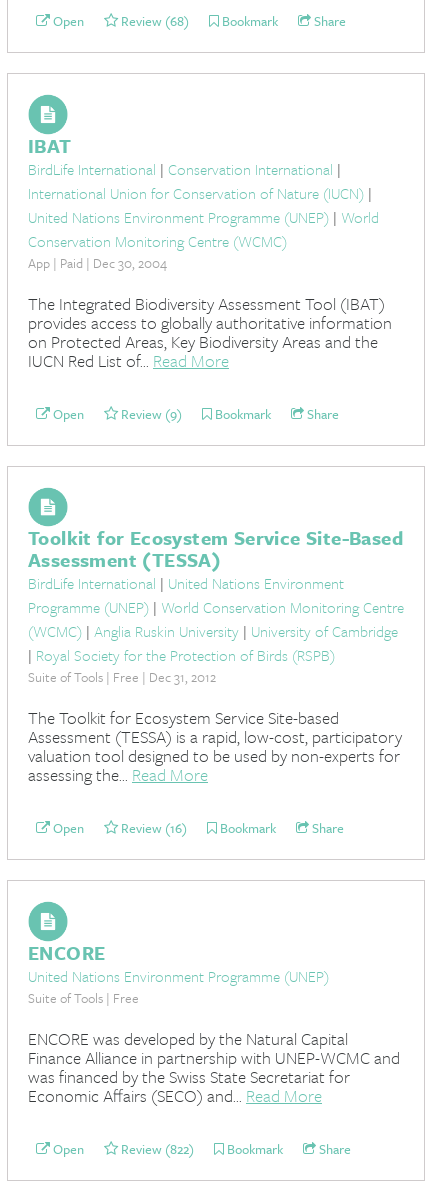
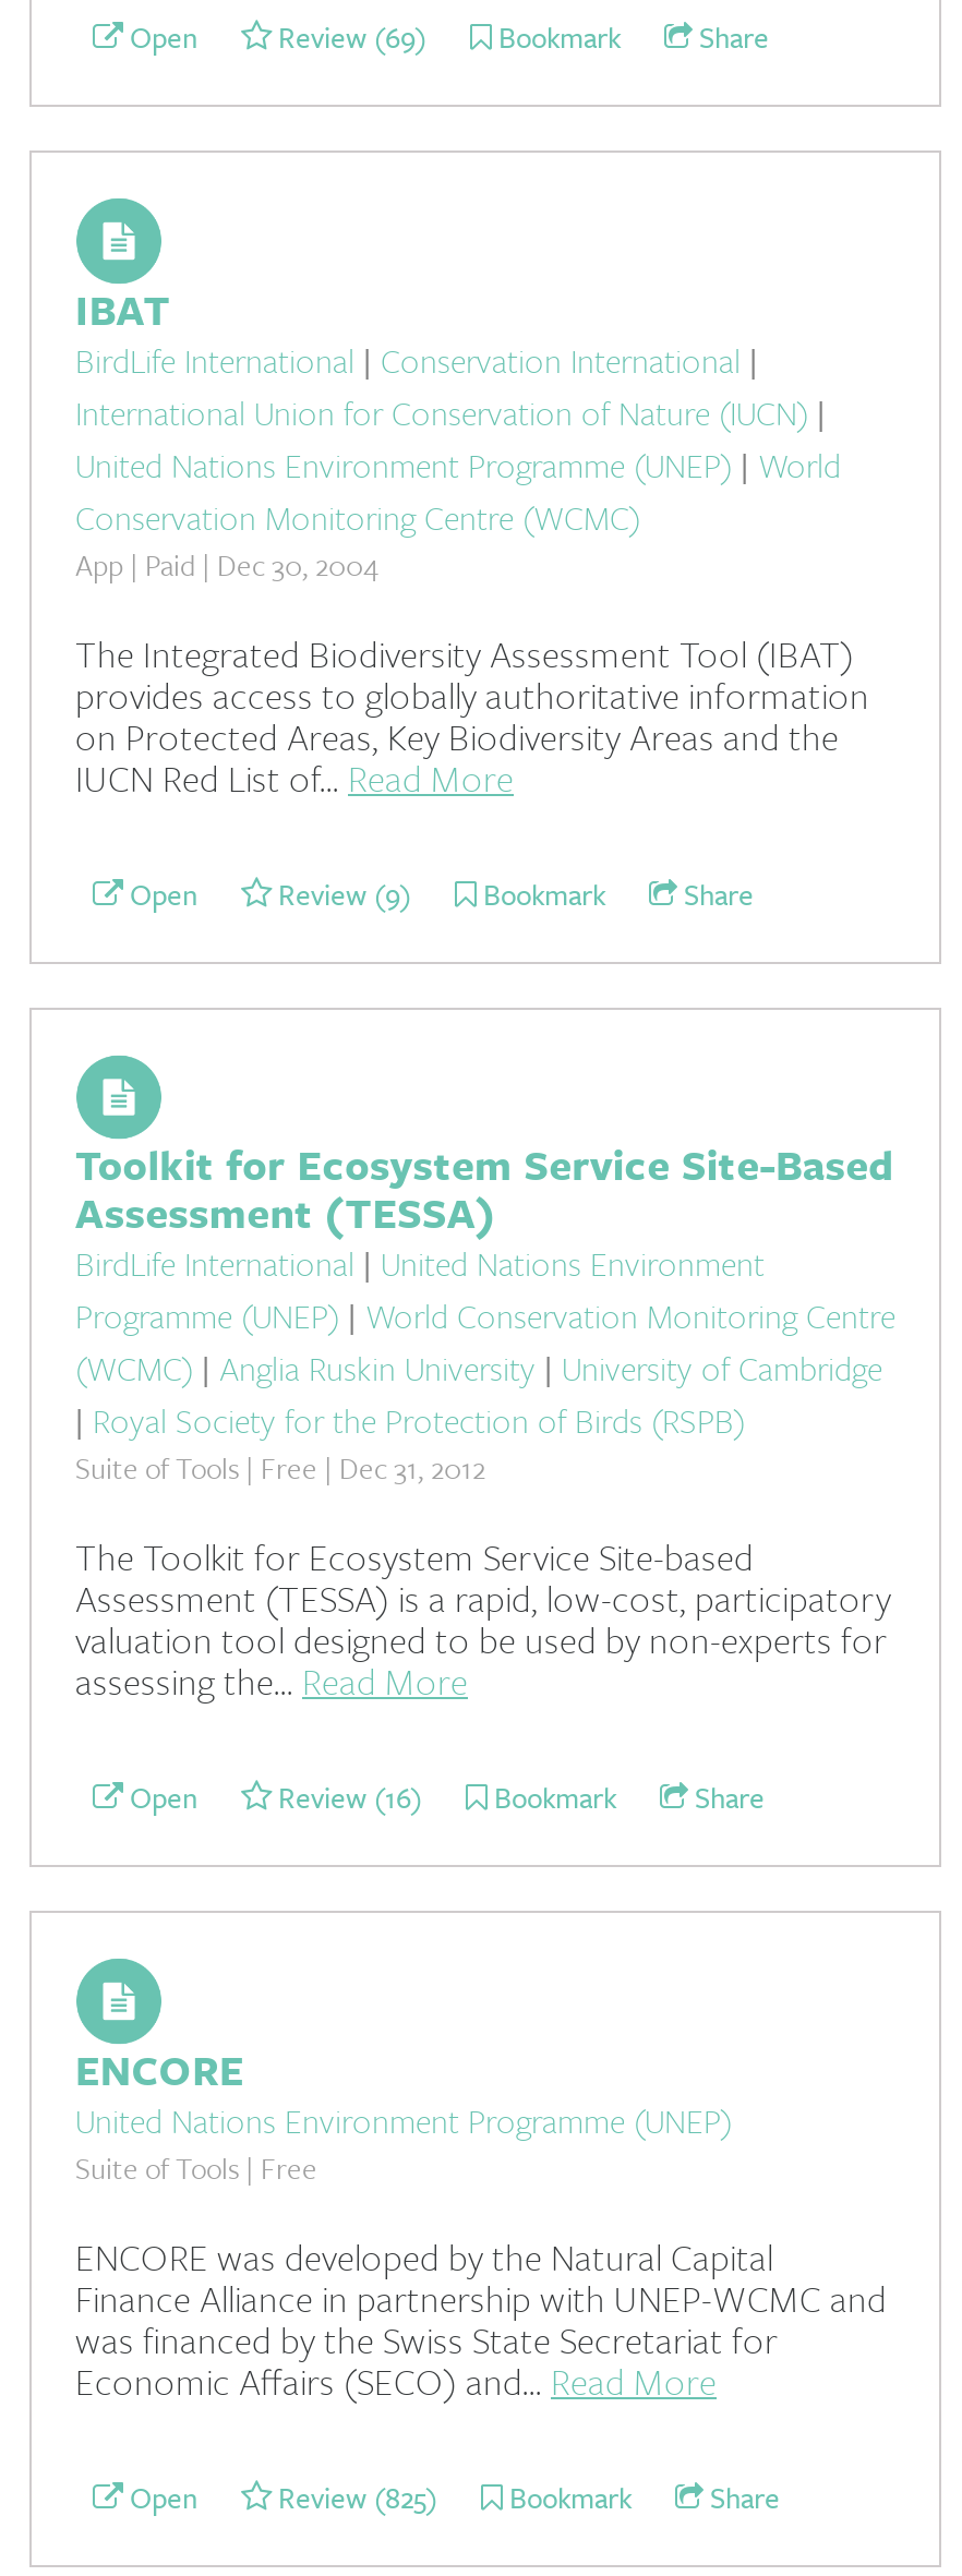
[50,11,346,31] Open Review (68) Bookmark Share -> [123,15,769,59] Open Review (69) Bookmark Share
[50,1139,351,1159] Open Review (822) Bookmark Share -> [123,2475,780,2519] Open Review (825) Bookmark Share

